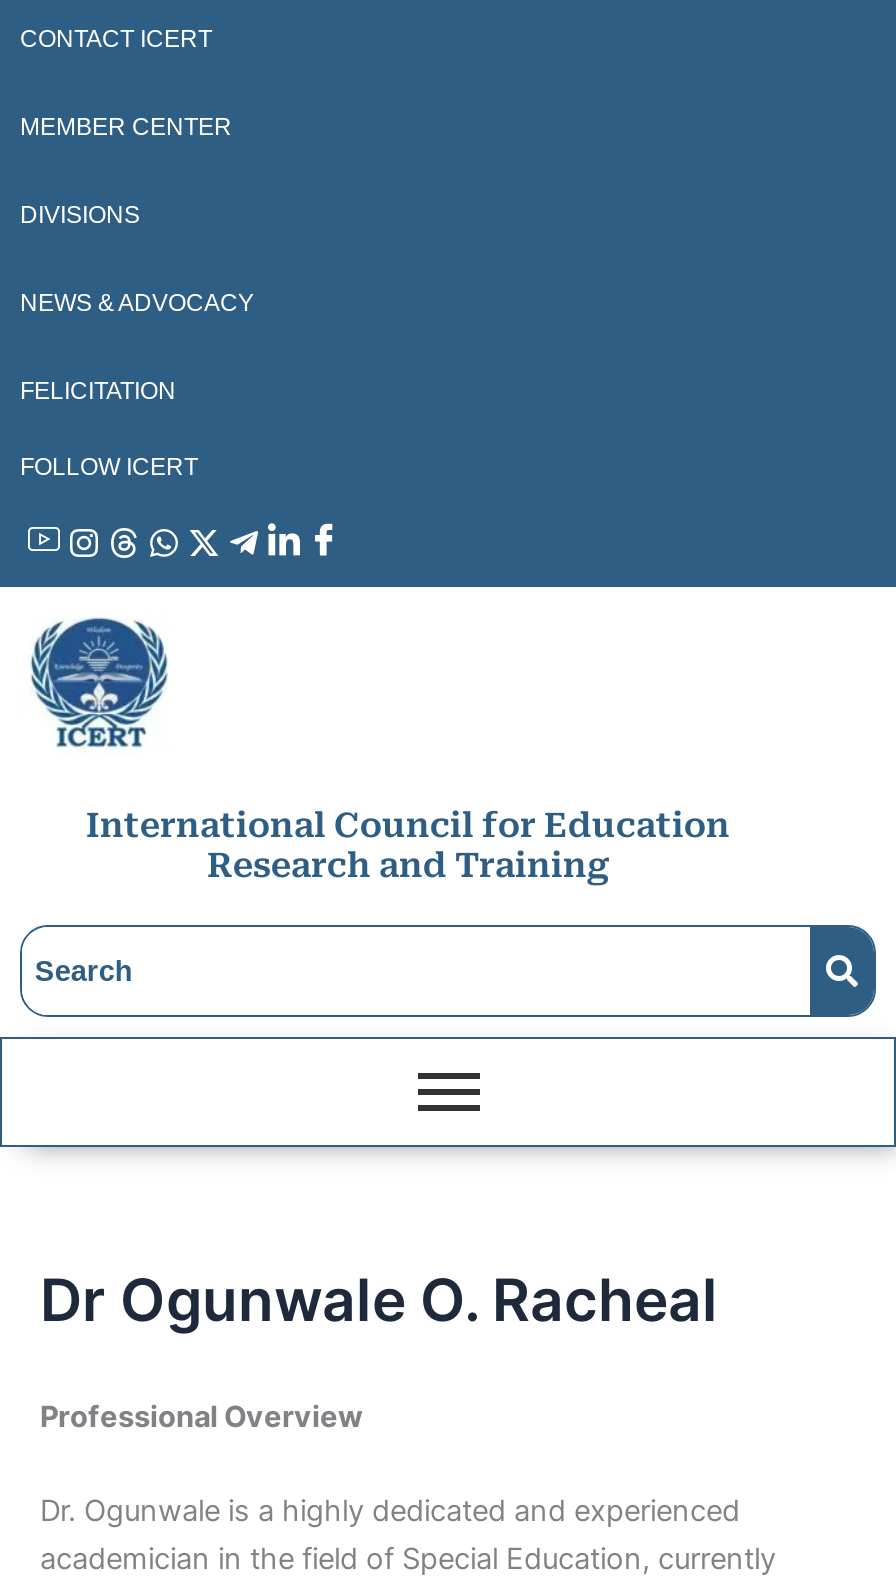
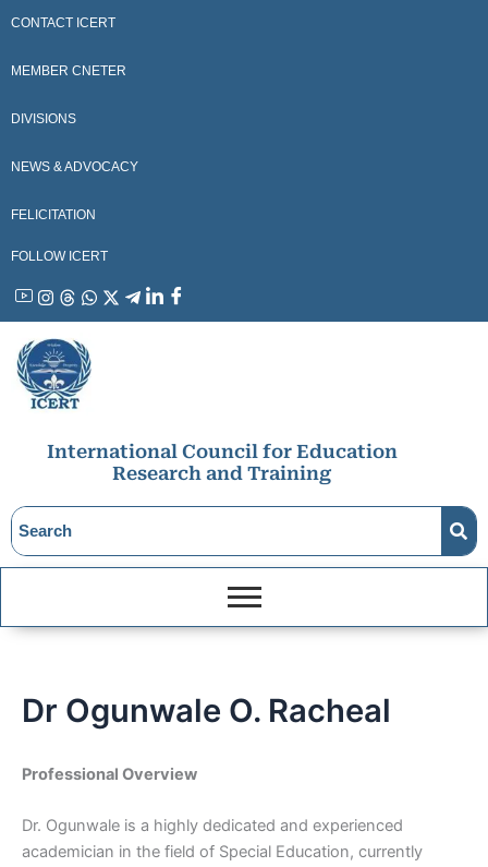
[20,113,232,141] MEMBER CENTER -> [11,63,126,79] MEMBER CNETER

